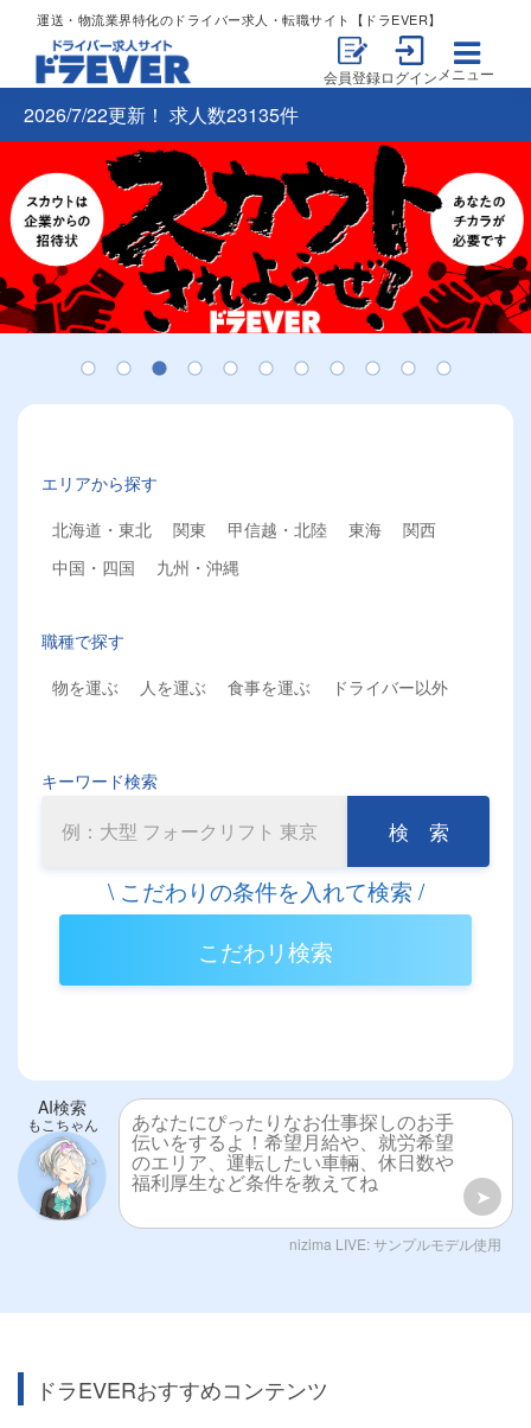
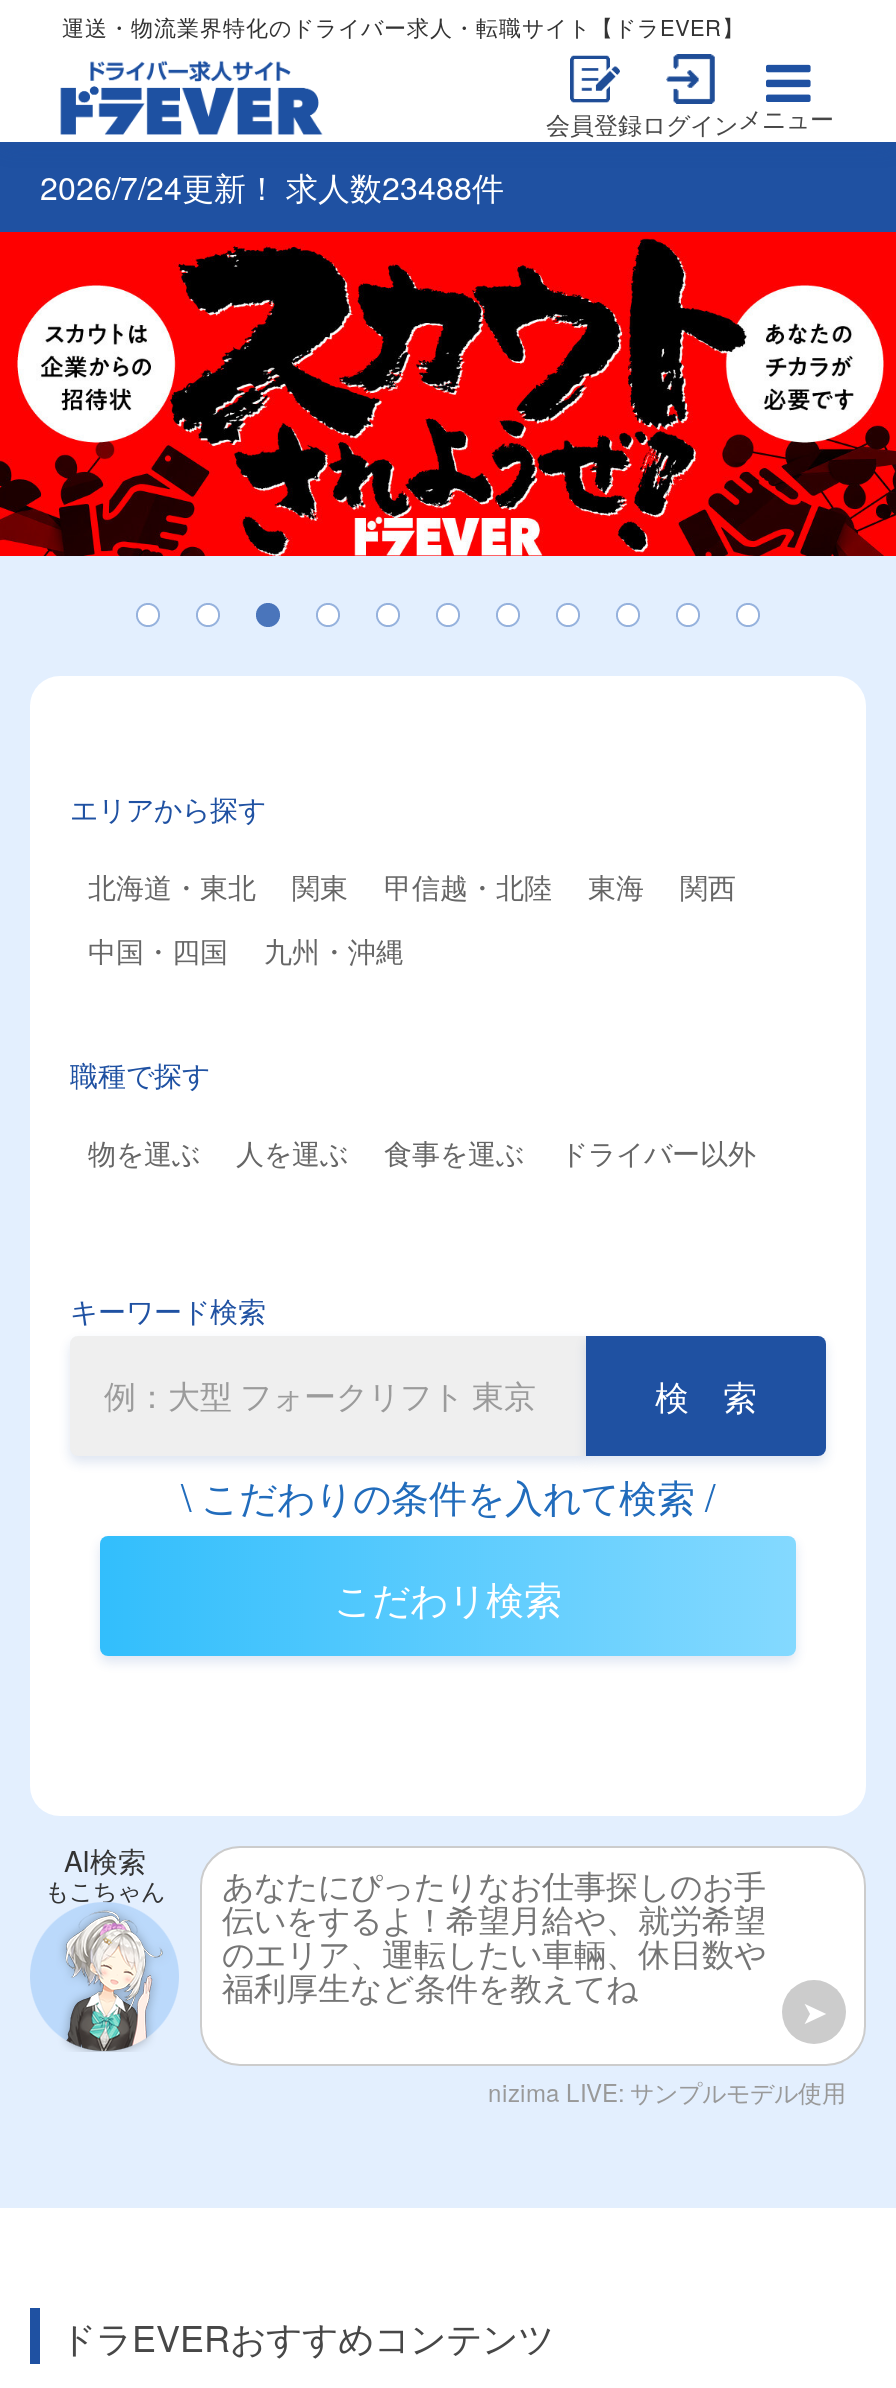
[24,100,299,128] 2026/7/22更新！ 求人数23135件 -> [40,163,504,209] 2026/7/24更新！ 求人数23488件

